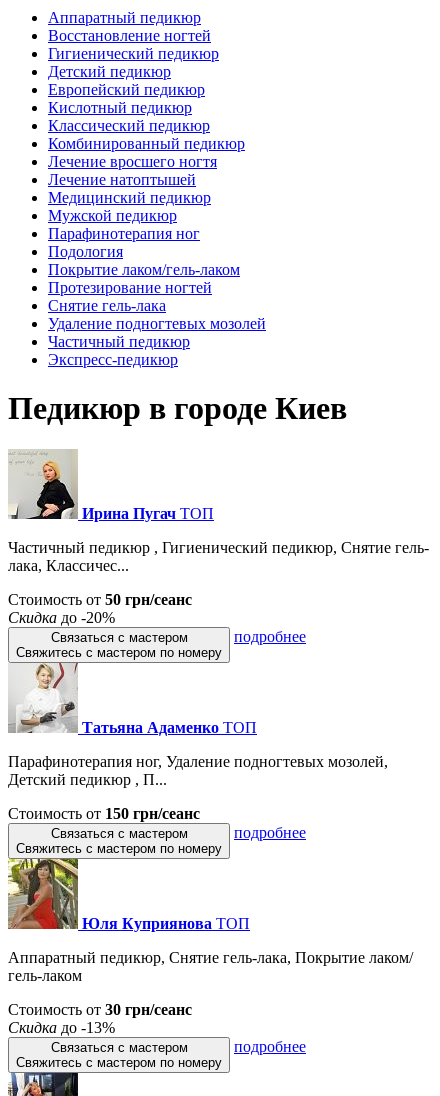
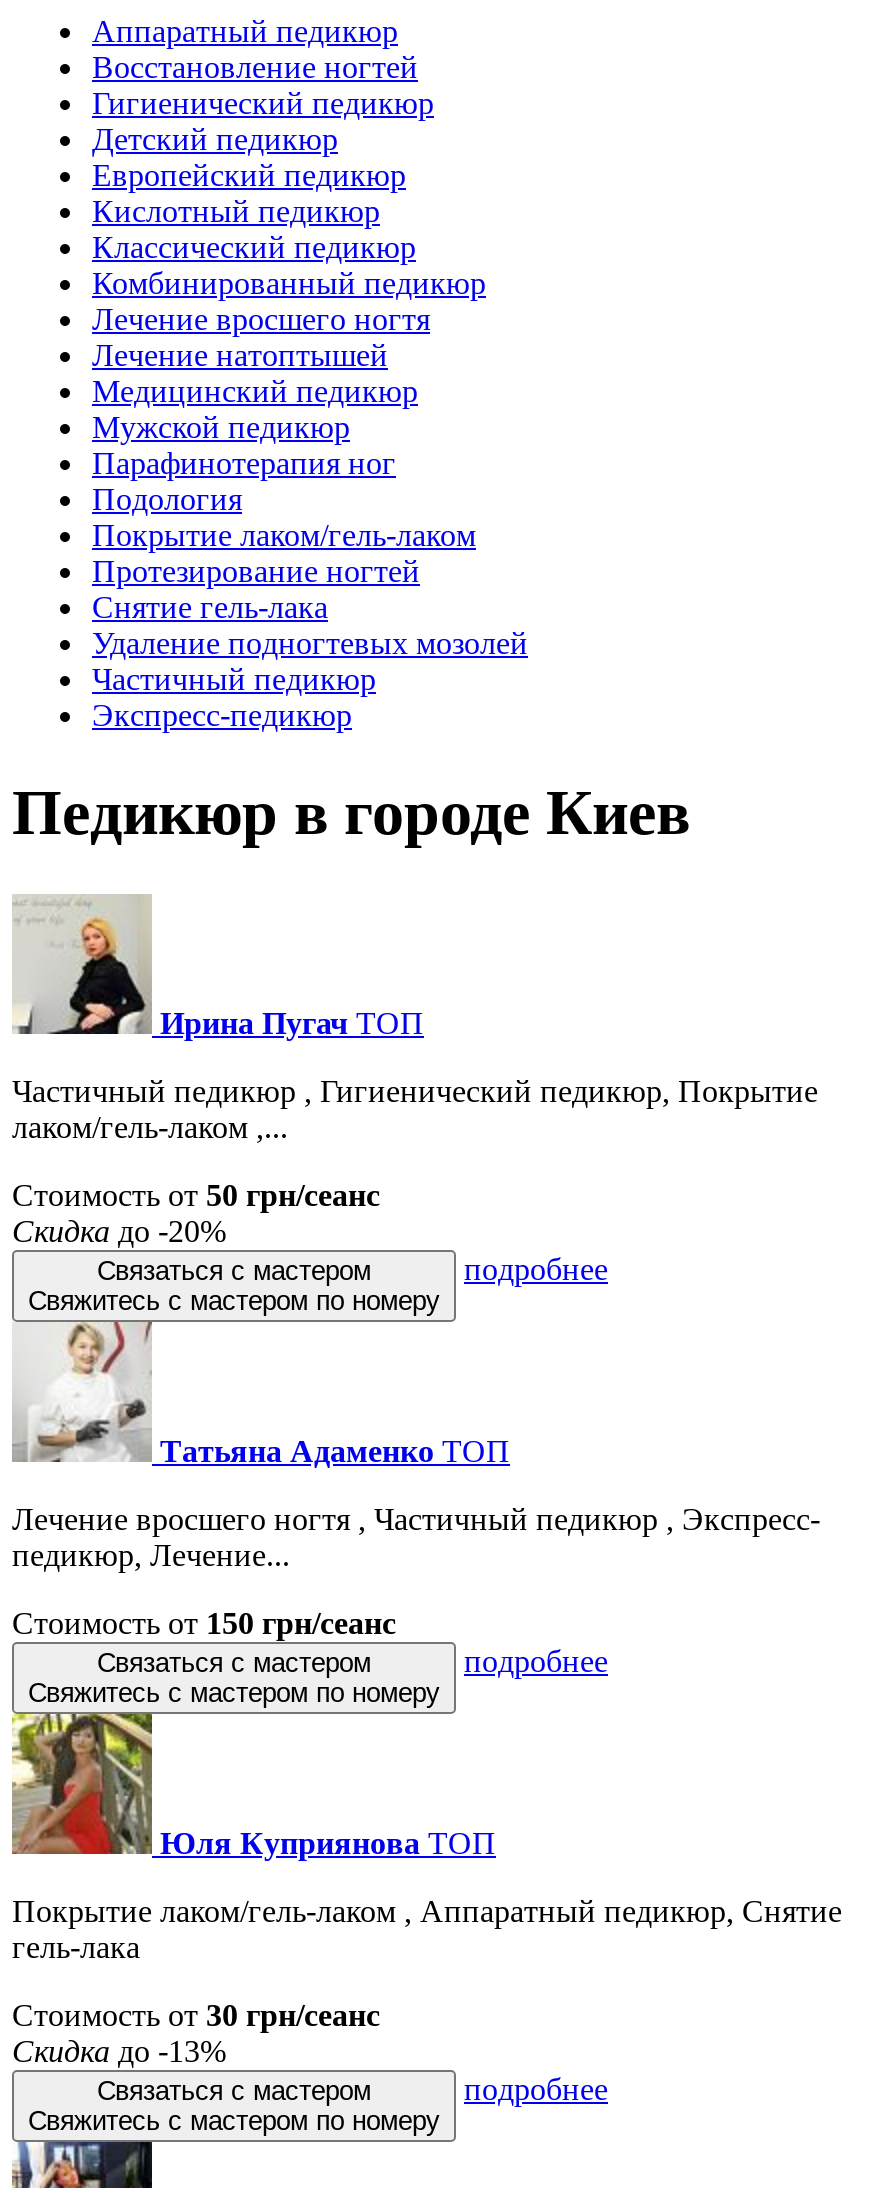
[8,539,429,574] Частичный педикюр , Гигиенический педикюр, Снятие гель- | лака, Классичес... -> [12,1074,818,1144] Частичный педикюр , Гигиенический педикюр, Покрытие | лаком/гель-лаком ,...
[8,753,388,788] Парафинотерапия ног, Удаление подногтевых мозолей, | Детский педикюр , П... -> [12,1502,820,1572] Лечение вросшего ногтя , Частичный педикюр , Экспресс- | педикюр, Лечение...
[8,949,413,984] Аппаратный педикюр, Снятие гель-лака, Покрытие лаком/ | гель-лаком -> [12,1894,842,1964] Покрытие лаком/гель-лаком , Аппаратный педикюр, Снятие | гель-лака

